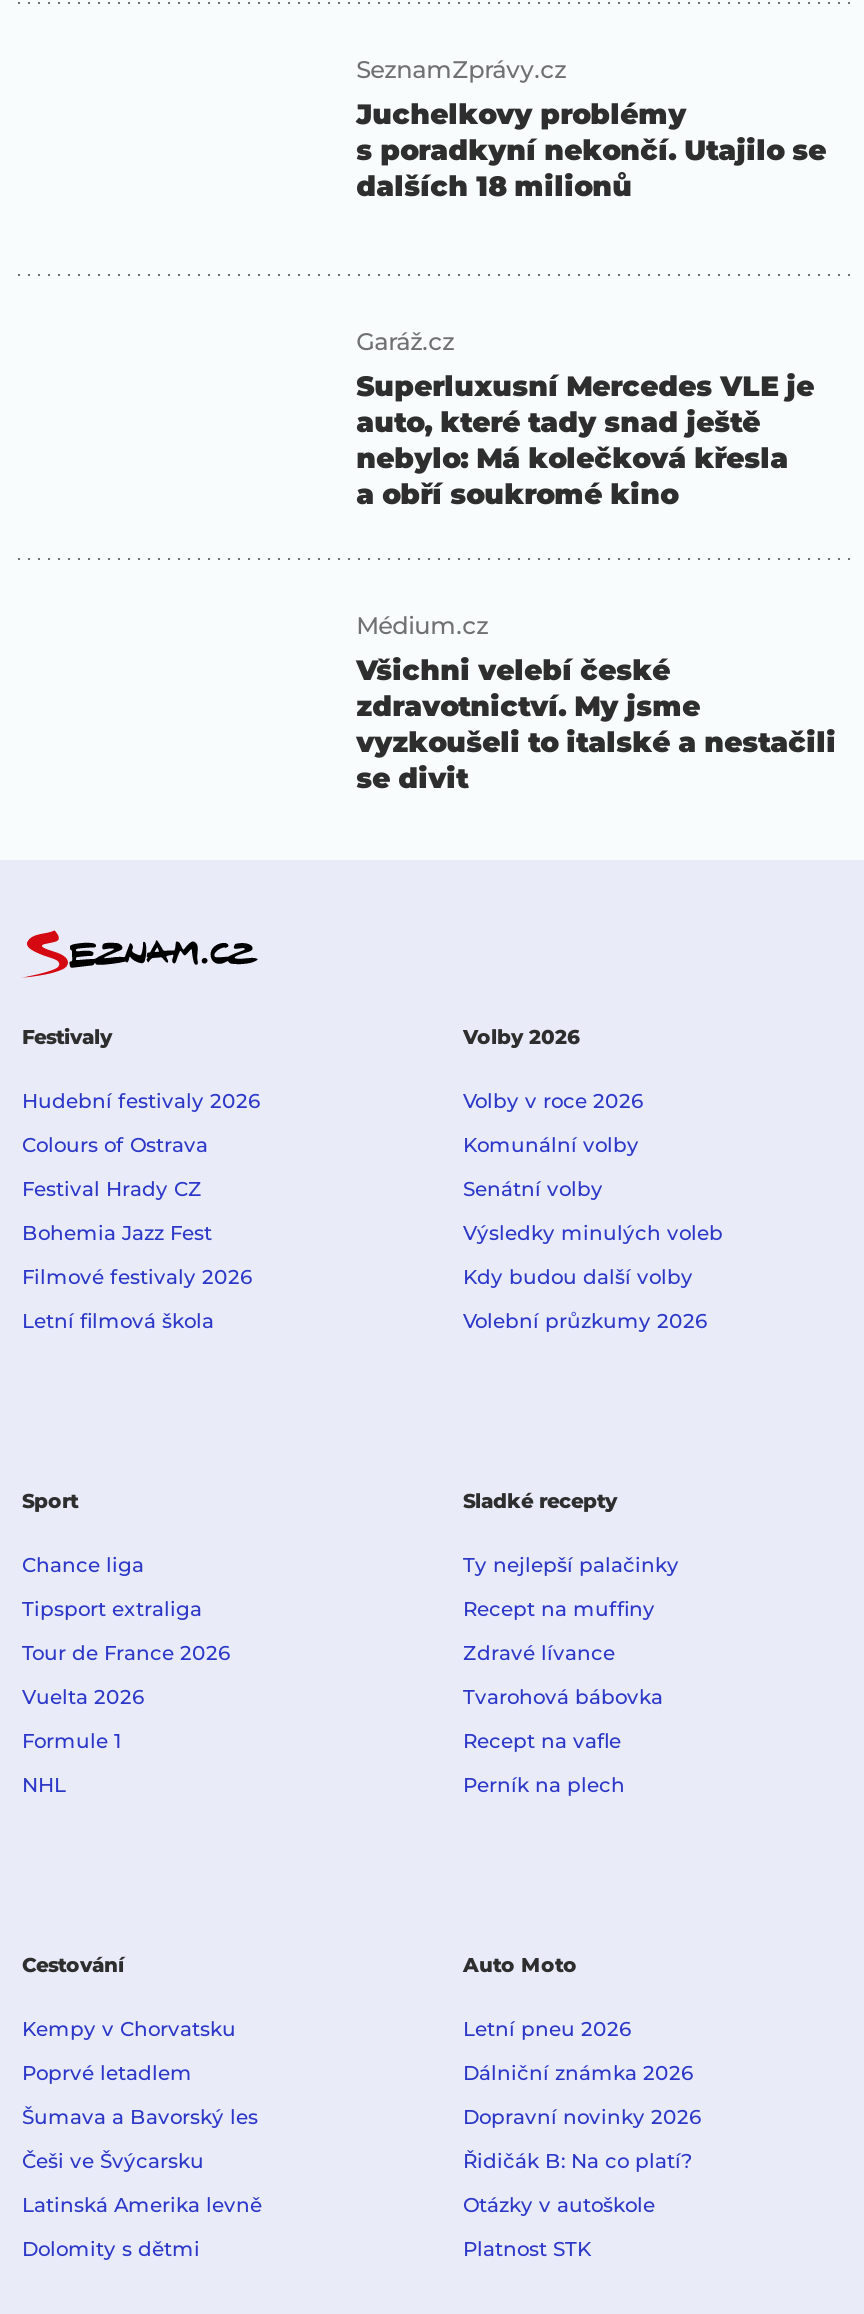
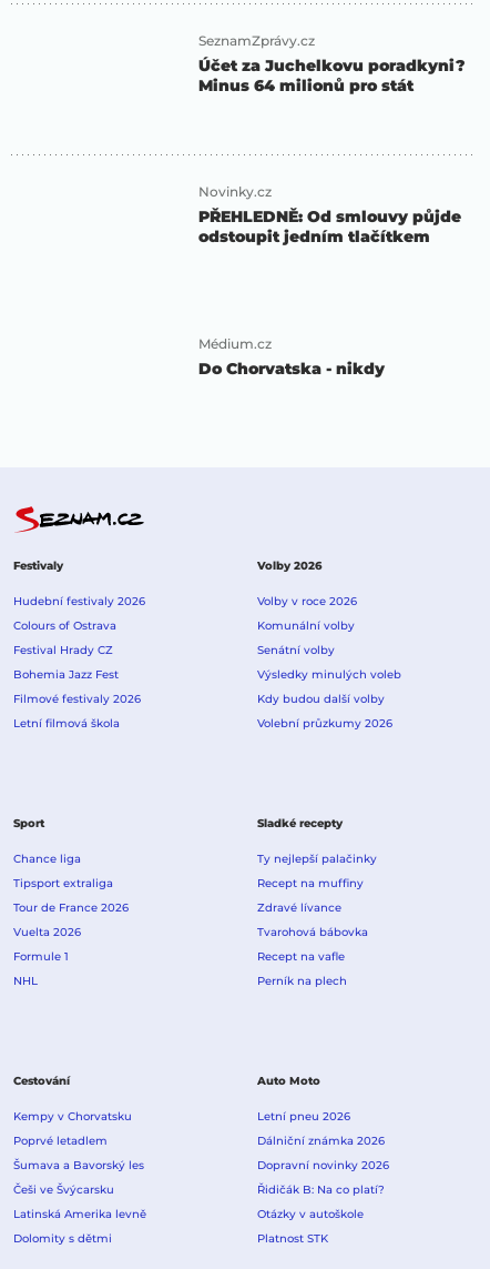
[356,96,826,204] Juchelkovy problémy | s poradkyní nekončí. Utajilo se | dalších 18 milionů -> [199,55,465,95] Účet za Juchelkovu poradkyni? | Minus 64 milionů pro stát
[356,327,814,513] Garáž.cz | Superluxusní Mercedes VLE je | auto, které tady snad ještě | nebylo: Má kolečková křesla | a obří soukromé kino -> [199,184,461,247] Novinky.cz | PŘEHLEDNĚ: Od smlouvy půjde | odstoupit jedním tlačítkem
[356,653,836,797] Všichni velebí české | zdravotnictví. My jsme | vyzkoušeli to italské a nestačili | se divit -> [199,358,385,378] Do Chorvatska - nikdy

